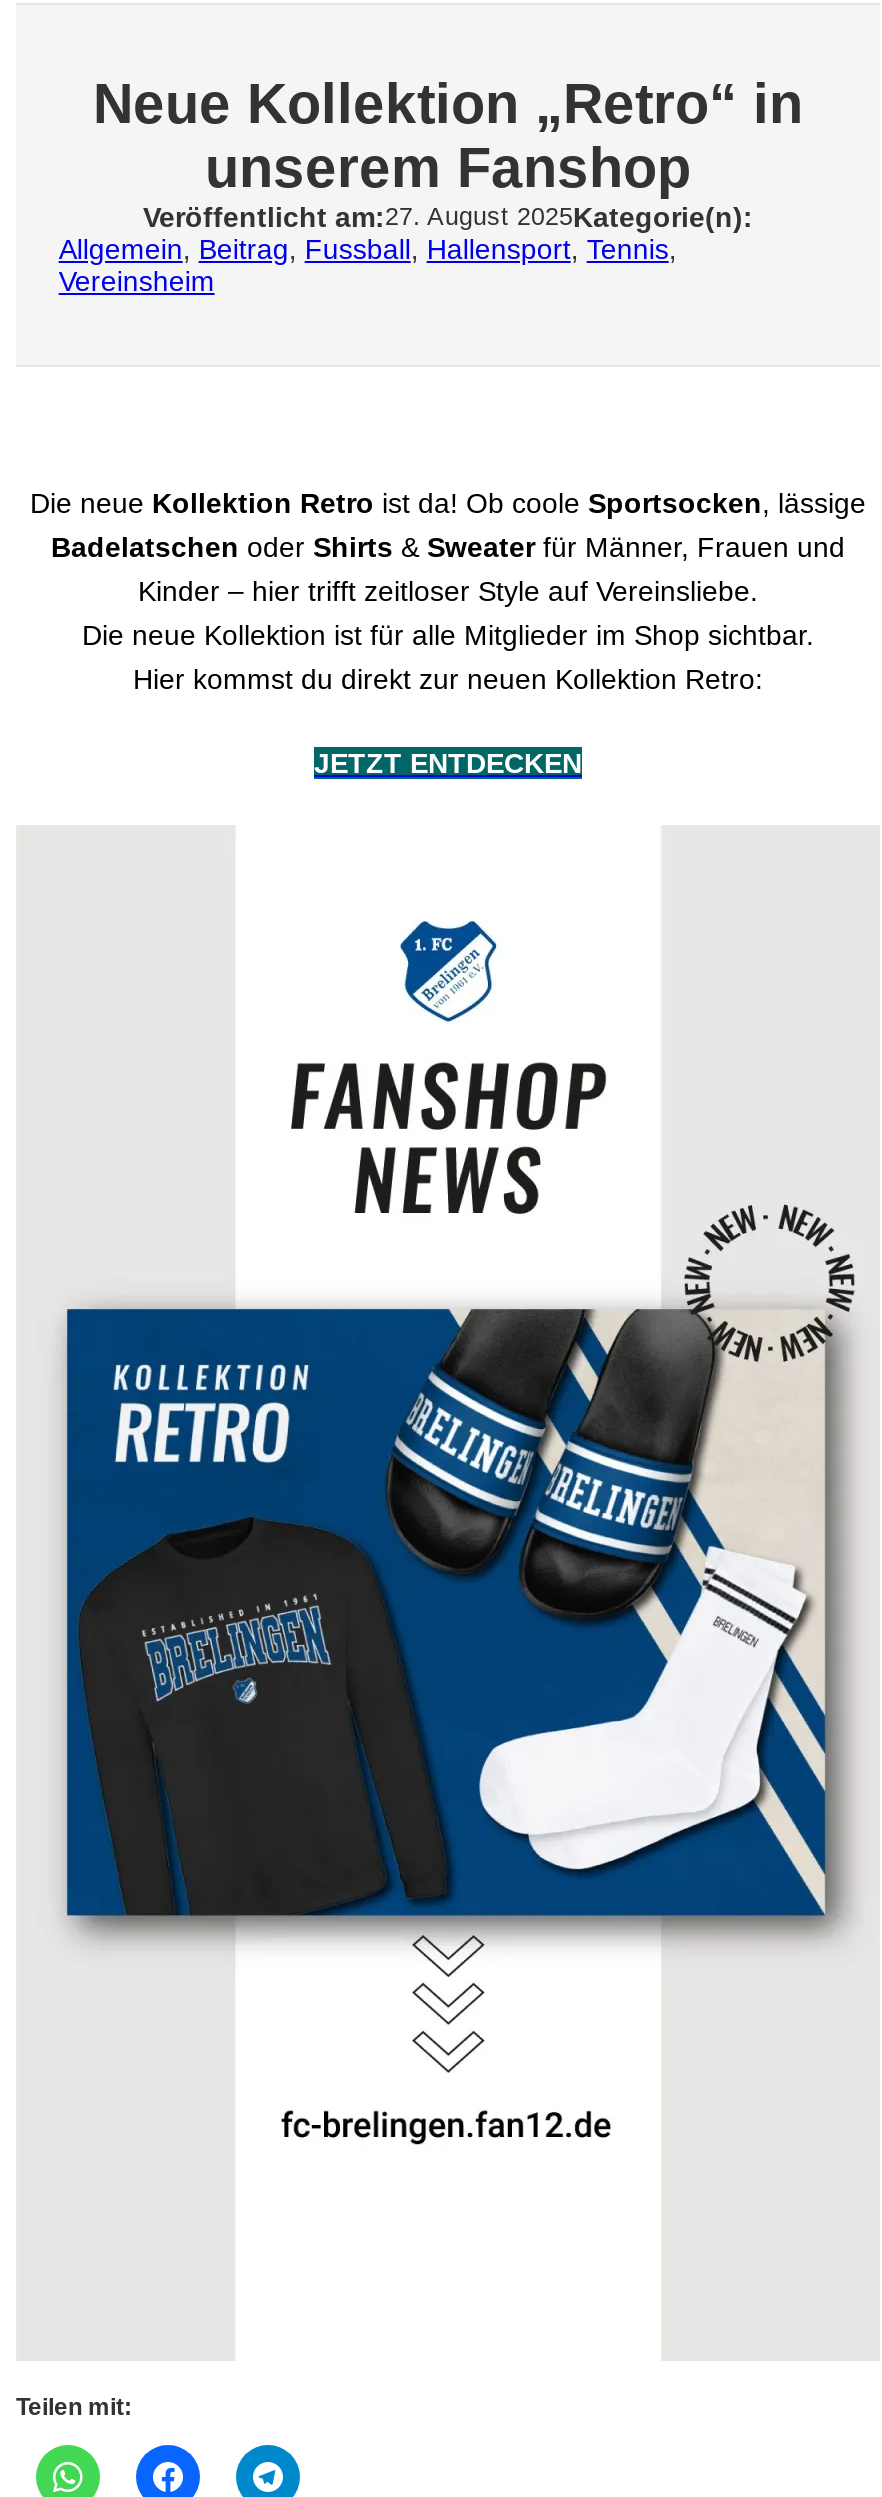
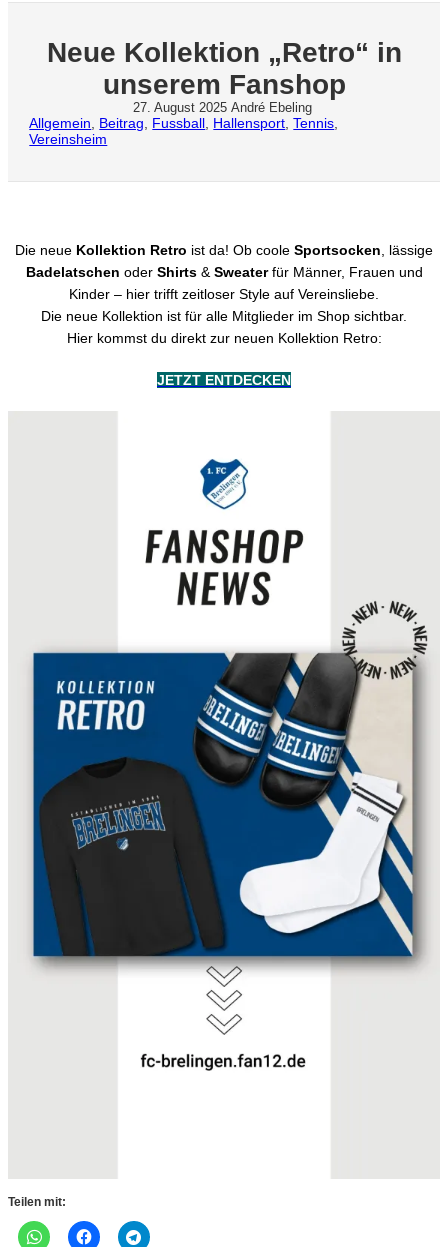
[143,201,753,233] Veröffentlicht am:27. August 2025Kategorie(n): -> [133,101,311,115] 27. August 2025 André Ebeling

